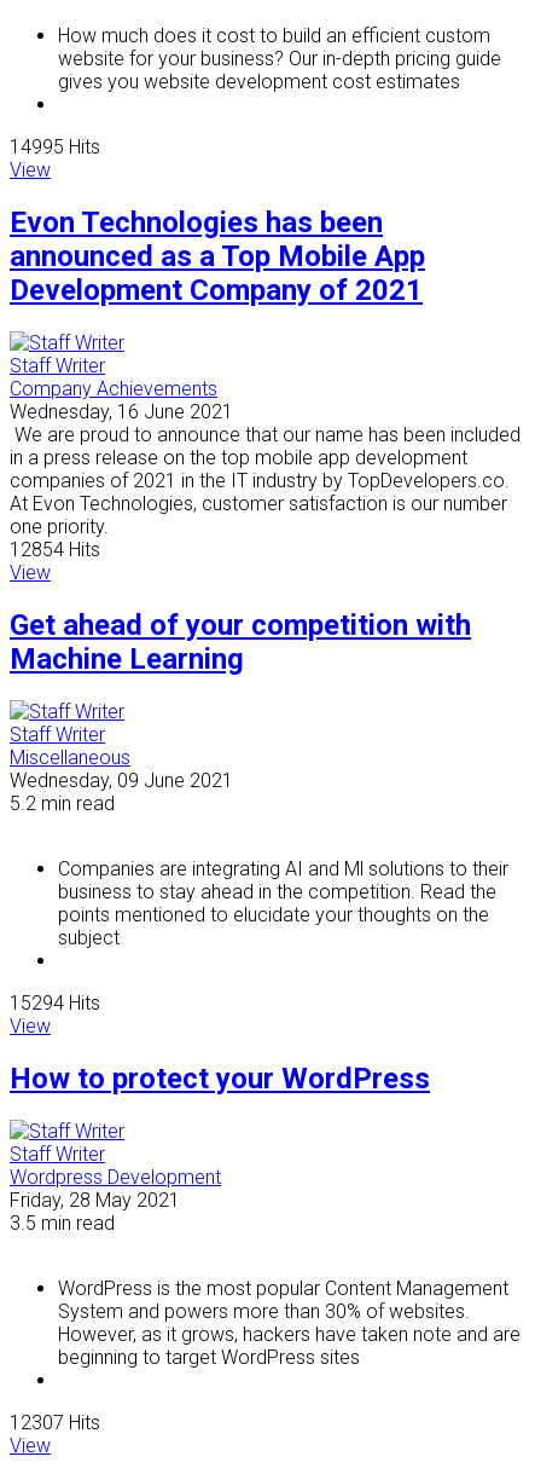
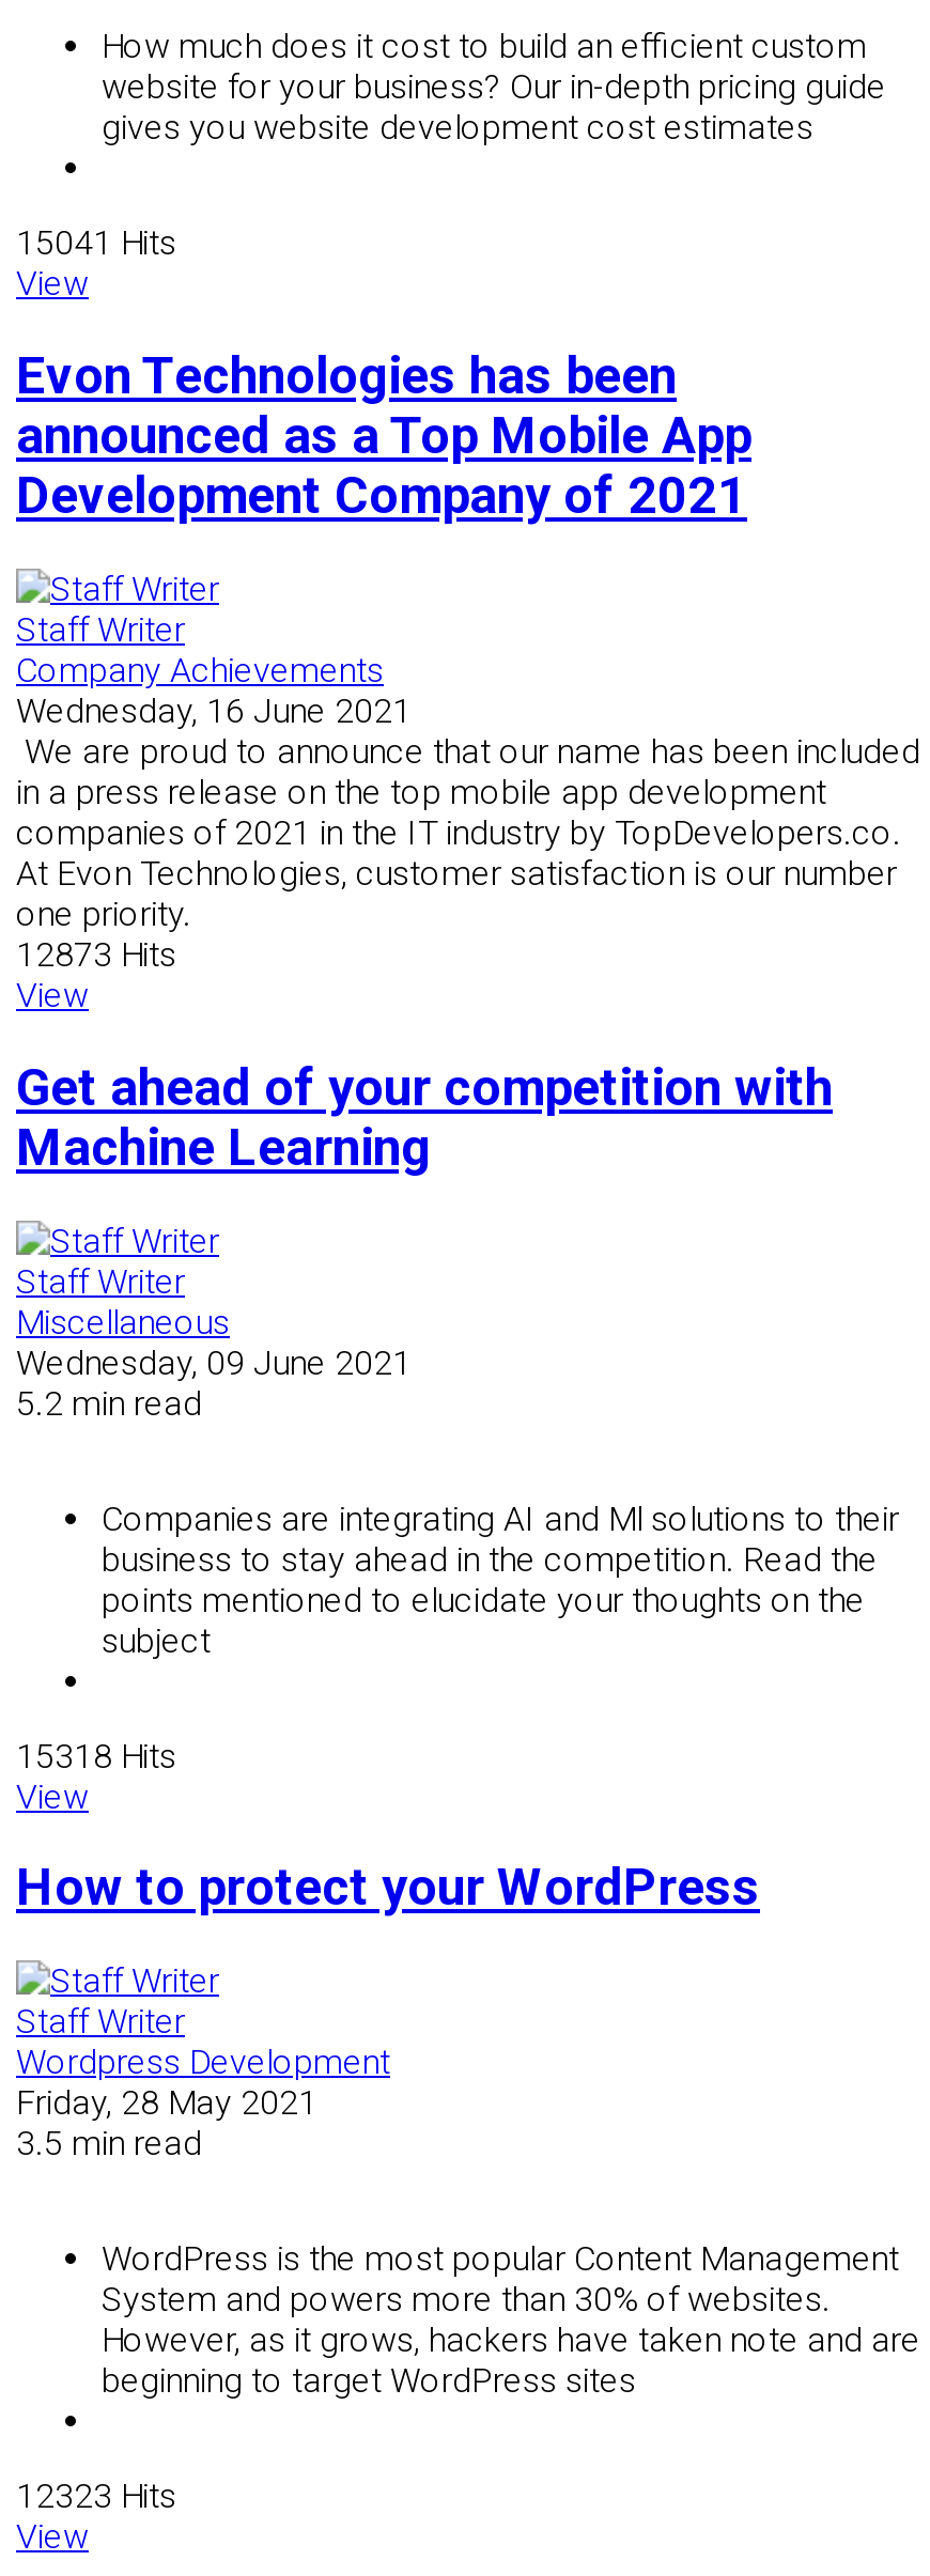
[10,136,100,159] 14995 Hits -> [16,223,176,263] 15041 Hits
[10,538,100,561] 12854 Hits -> [16,934,176,975] 12873 Hits
[10,991,100,1014] 15294 Hits -> [16,1735,176,1776] 15318 Hits
[10,1411,100,1434] 12307 Hits -> [16,2477,176,2517] 12323 Hits

